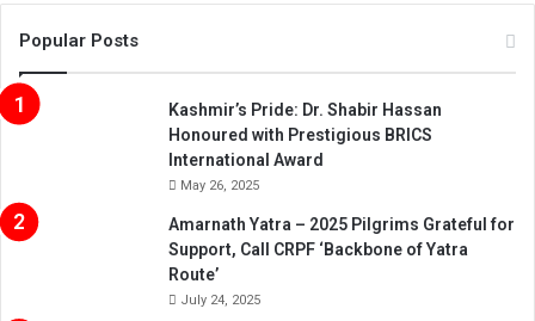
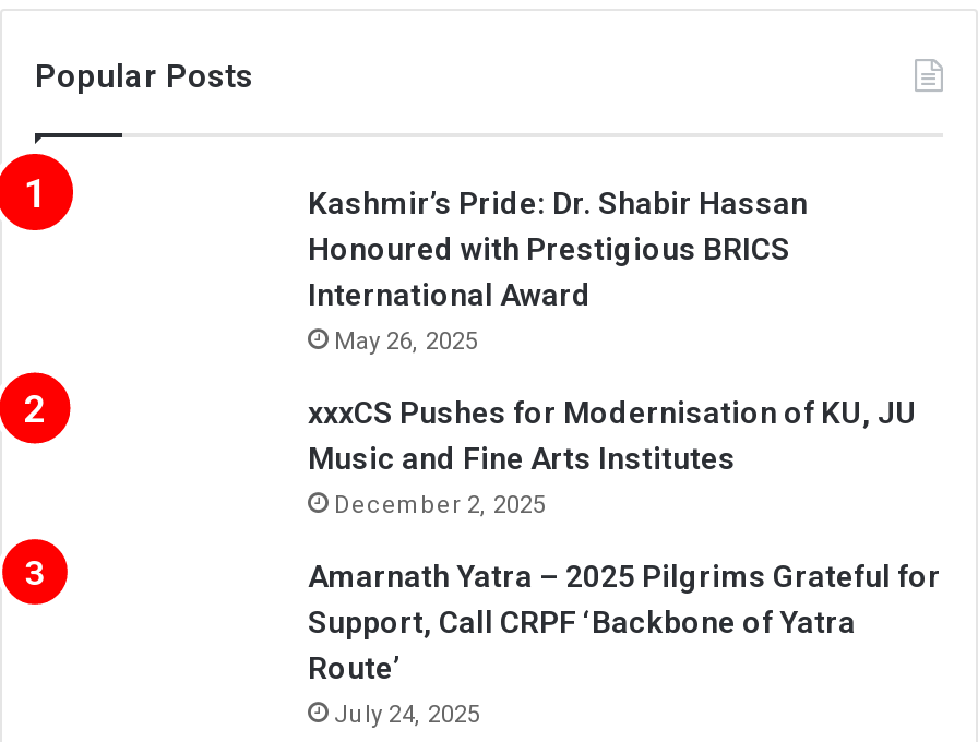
none -> [308,396,917,520] xxxCS Pushes for Modernisation of KU, JU | Music and Fine Arts Institutes | December 2, 2025

